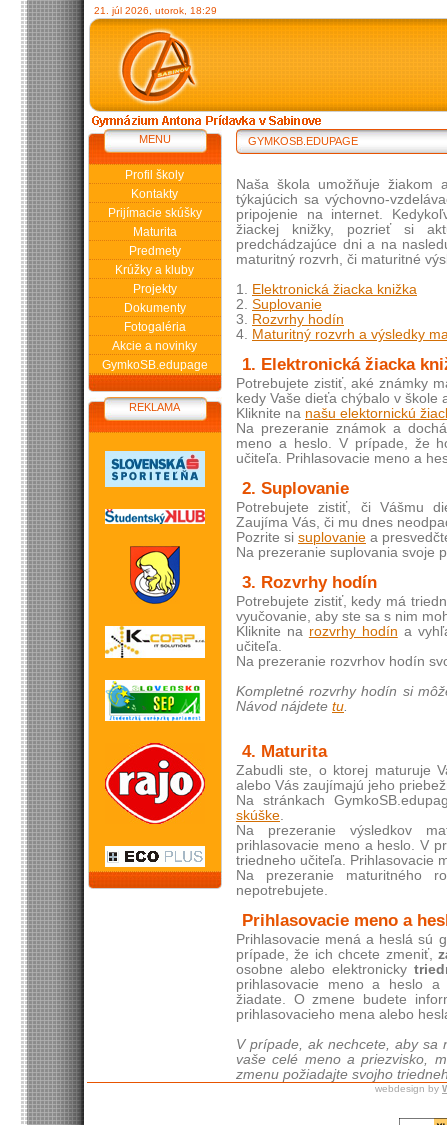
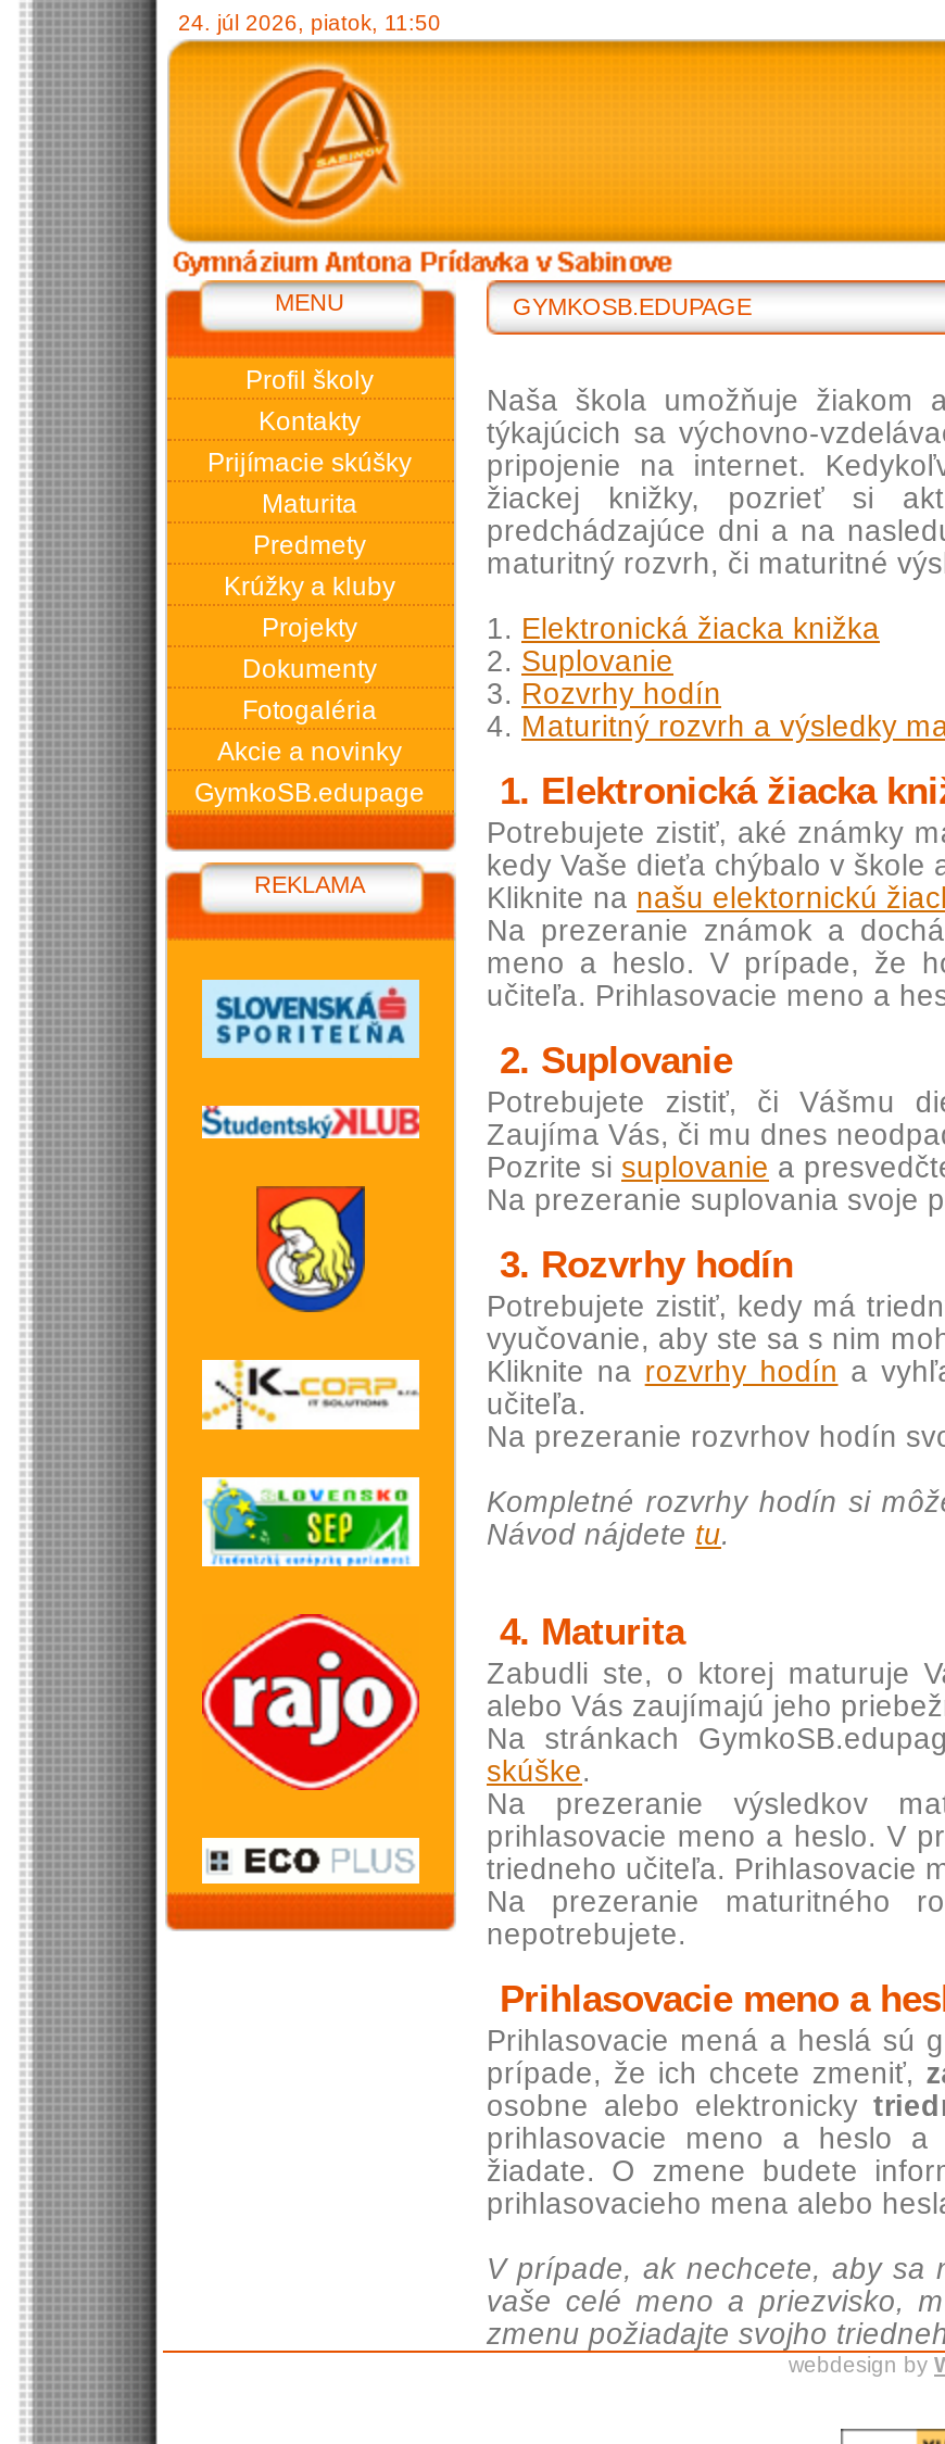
[94,5,217,16] 21. júl 2026, utorok, 18:29 -> [178,11,441,35] 24. júl 2026, piatok, 11:50

